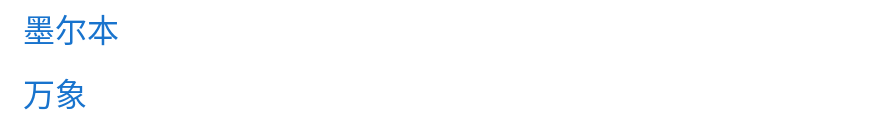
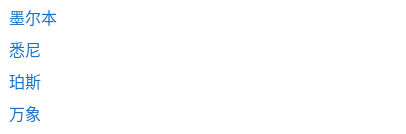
none -> [9,41,41,92] 悉尼 | 珀斯

